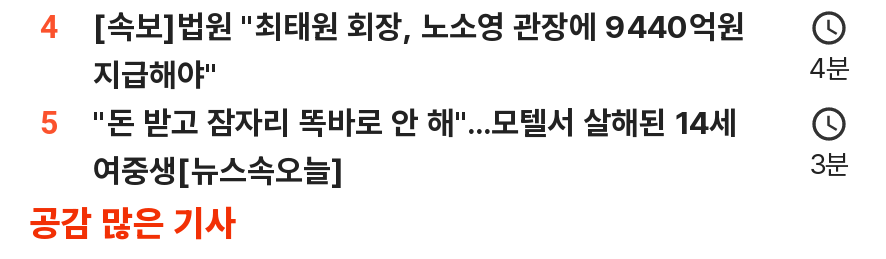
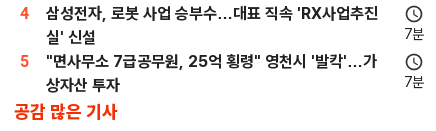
[93,8,849,94] [속보]법원 "최태원 회장, 노소영 관장에 9440억원 | 지급해야" | 4분 -> [46,4,424,47] 삼성전자, 로봇 사업 승부수…대표 직속 'RX사업추진 | 실' 신설 | 7분
[93,104,848,190] "돈 받고 잠자리 똑바로 안 해"...모텔서 살해된 14세 | 여중생[뉴스속오늘] | 3분 -> [46,52,424,95] "면사무소 7급공무원, 25억 횡령" 영천시 '발칵'…가 | 상자산 투자 | 7분

